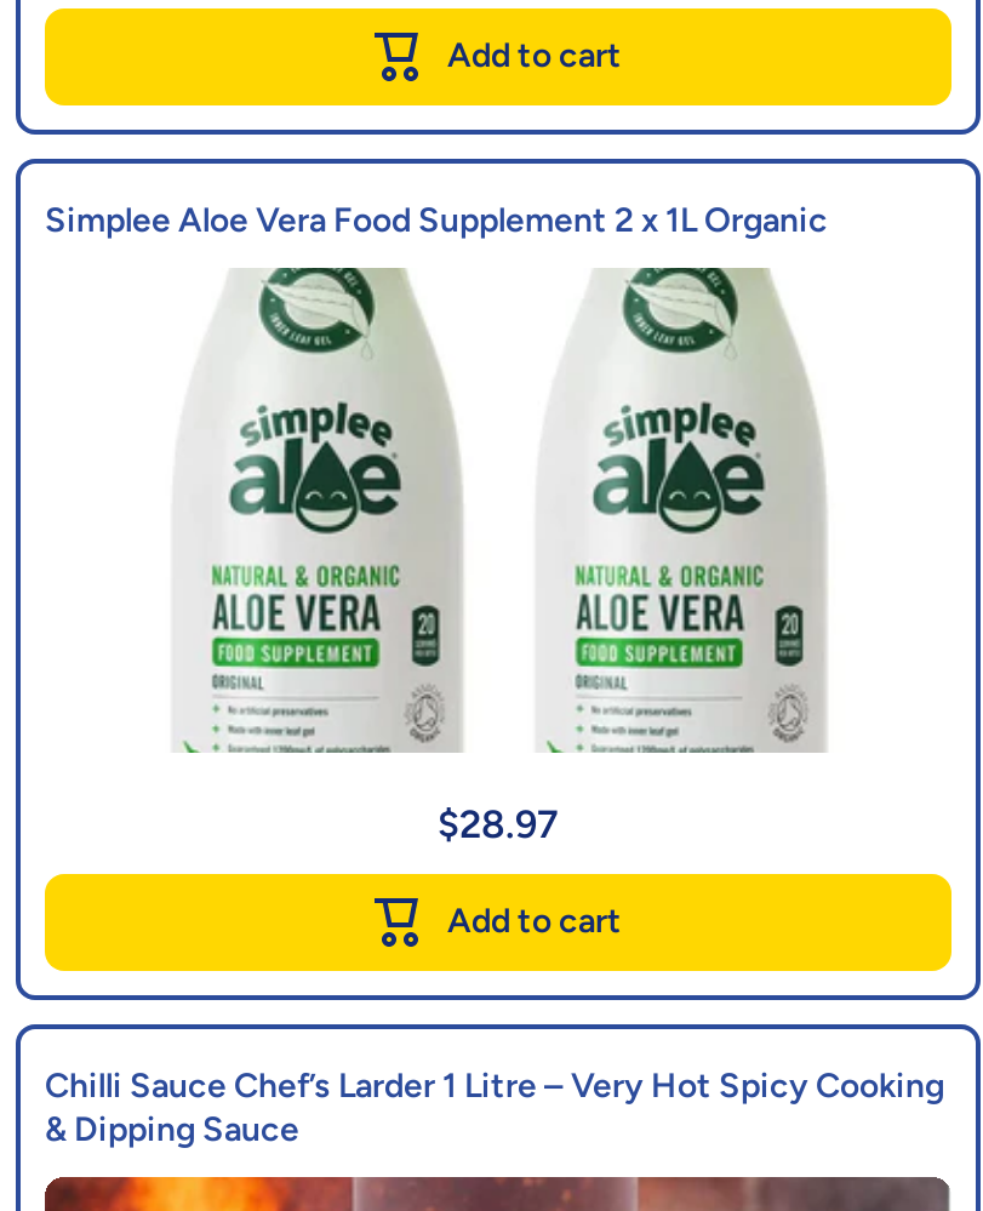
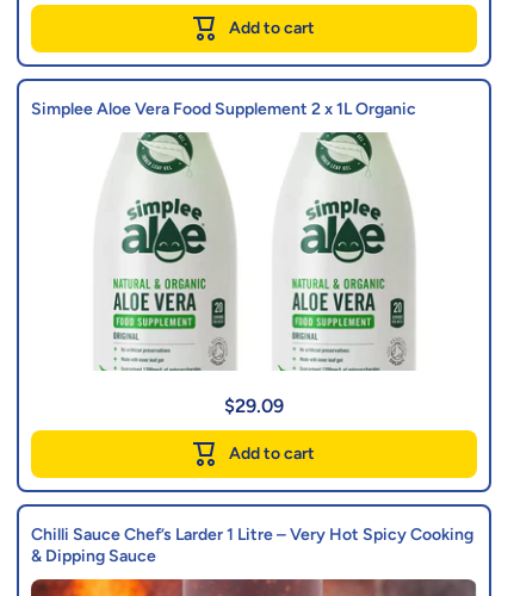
[438,801,559,847] $28.97 -> [224,394,284,417] $29.09

